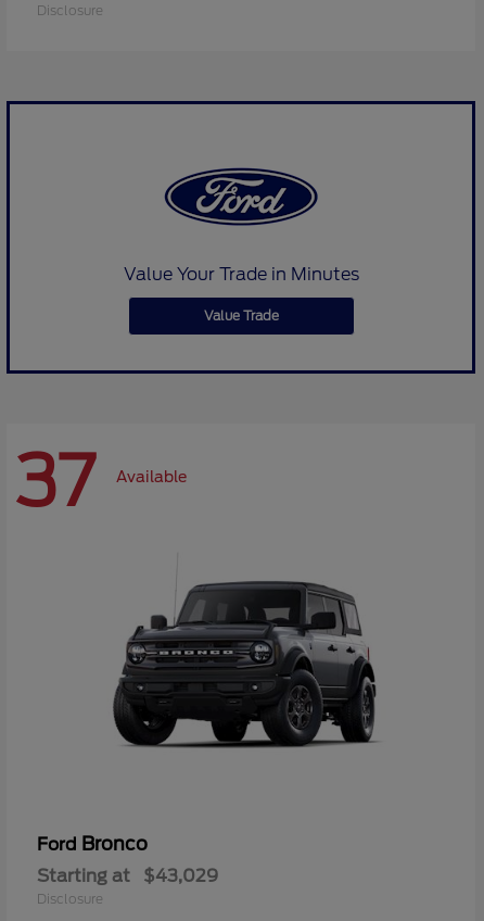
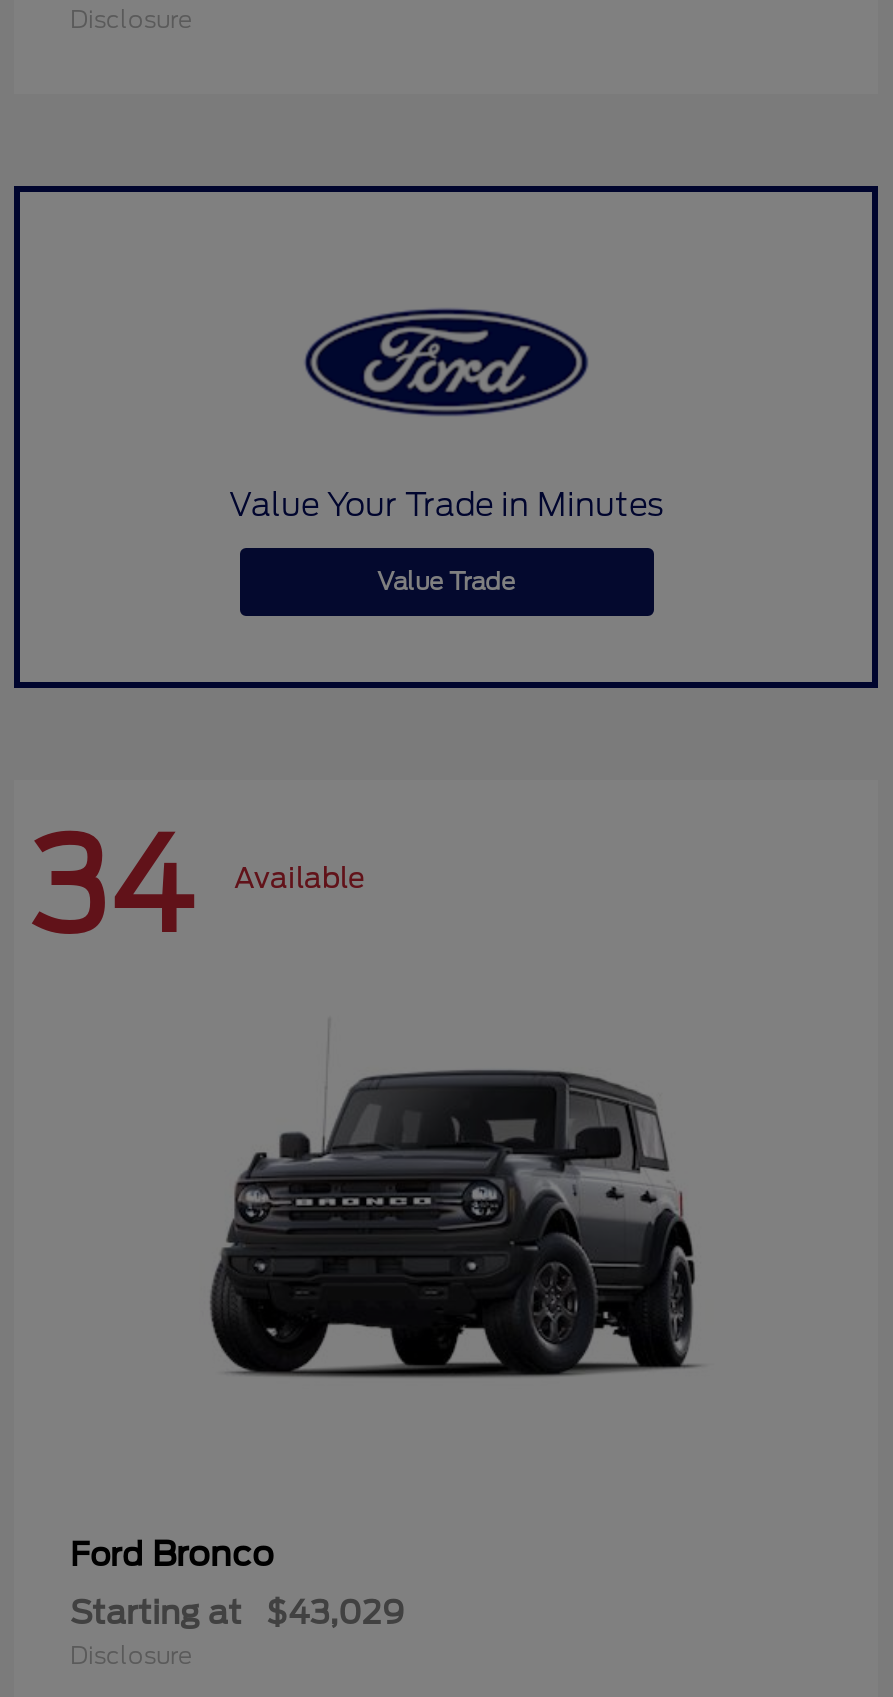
[15,440,187,522] 37 Available -> [30,810,364,962] 34 Available

